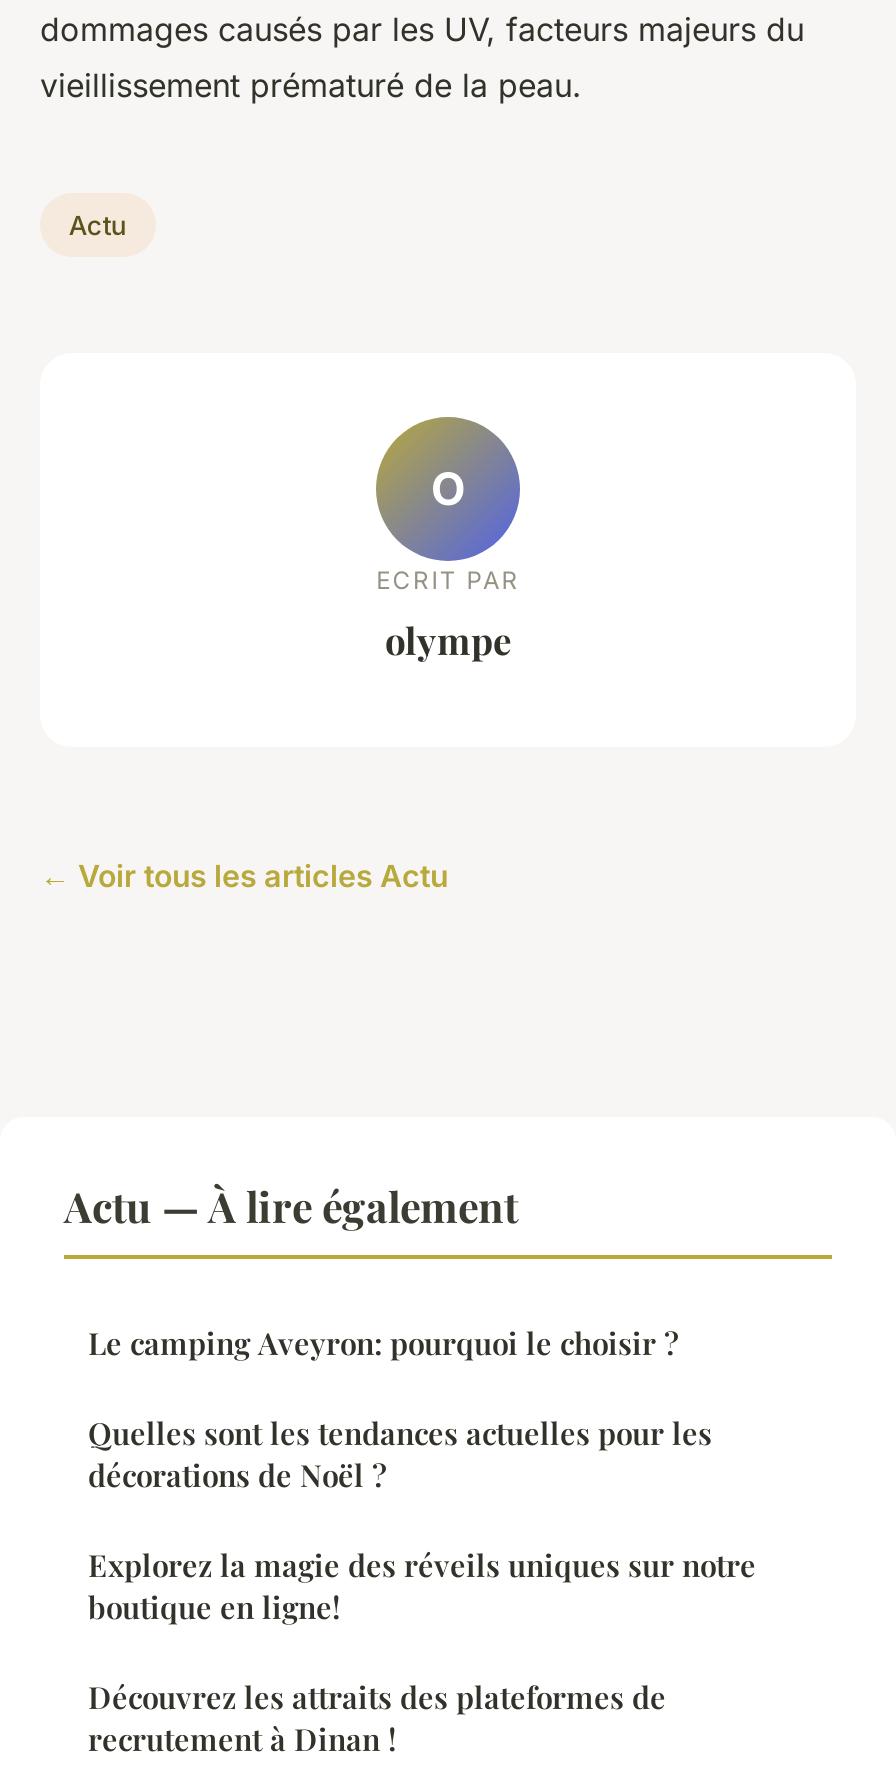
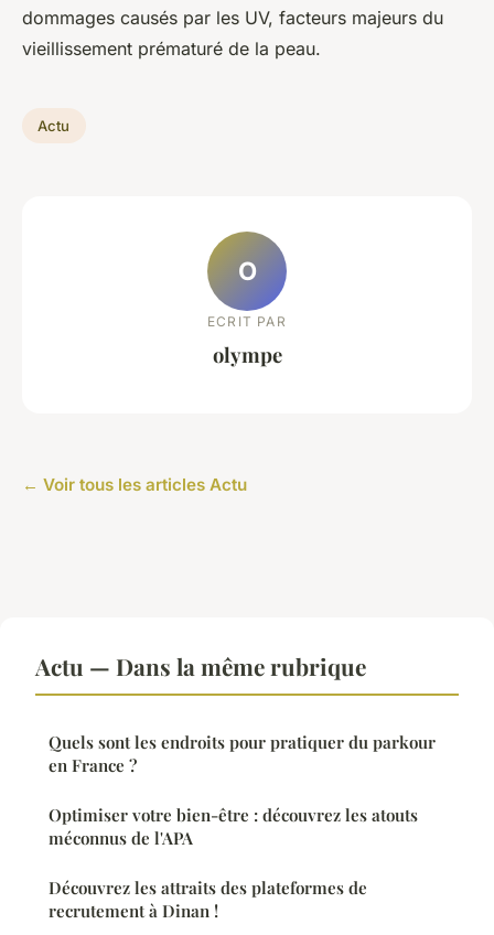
[64,1177,756,1627] Actu — À lire également | Le camping Aveyron: pourquoi le choisir ? | Quelles sont les tendances actuelles pour les | décorations de Noël ? | Explorez la magie des réveils uniques sur notre | boutique en ligne! -> [35,651,436,849] Actu — Dans la même rubrique | Quels sont les endroits pour pratiquer du parkour | en France ? | Optimiser votre bien-être : découvrez les atouts | méconnus de l'APA

